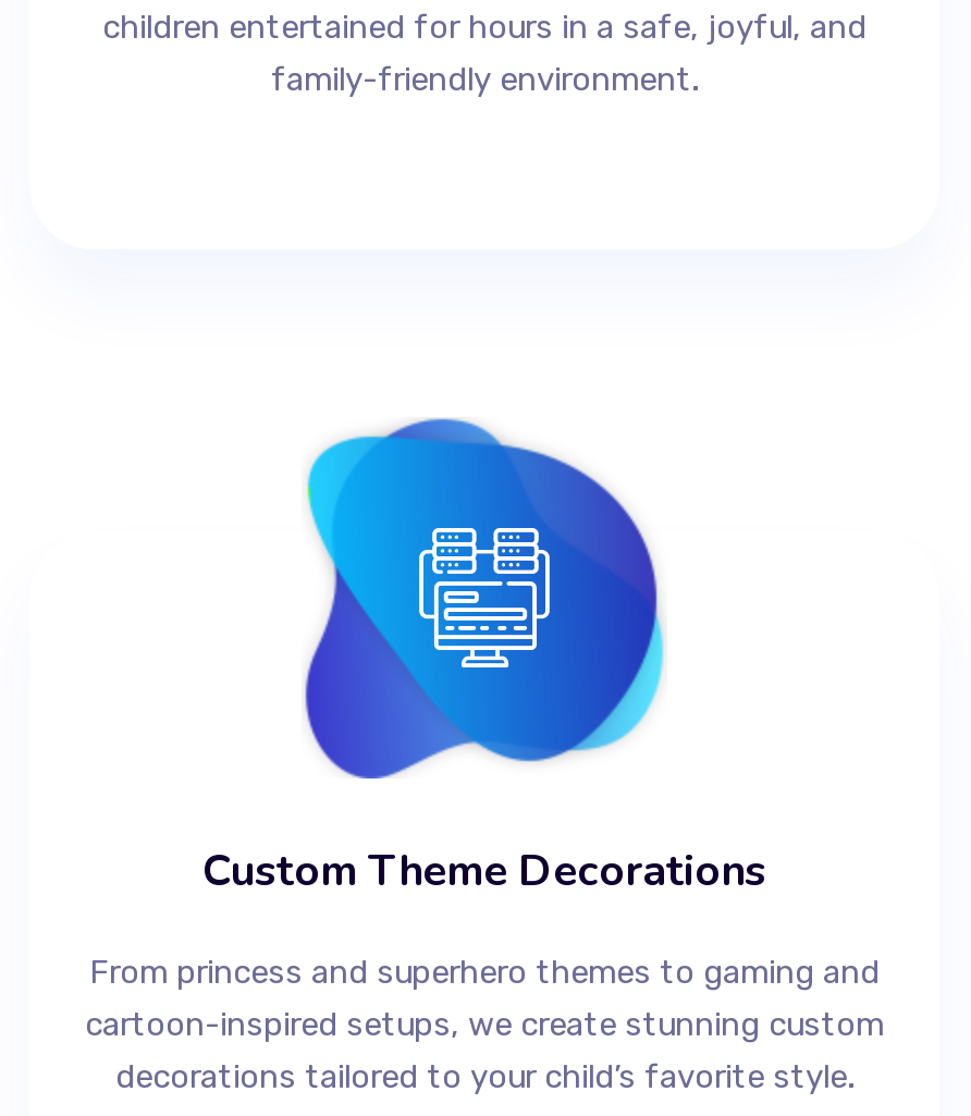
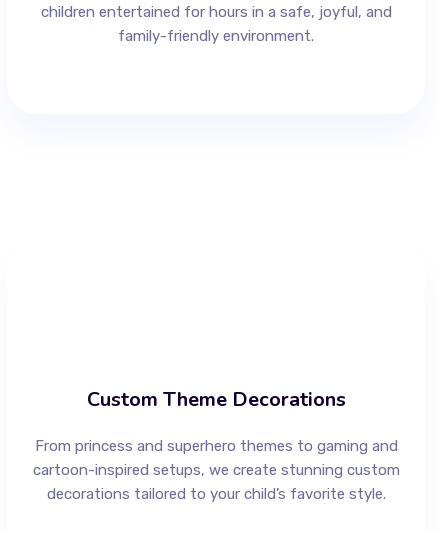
[304,416,665,782] [image] -> none

